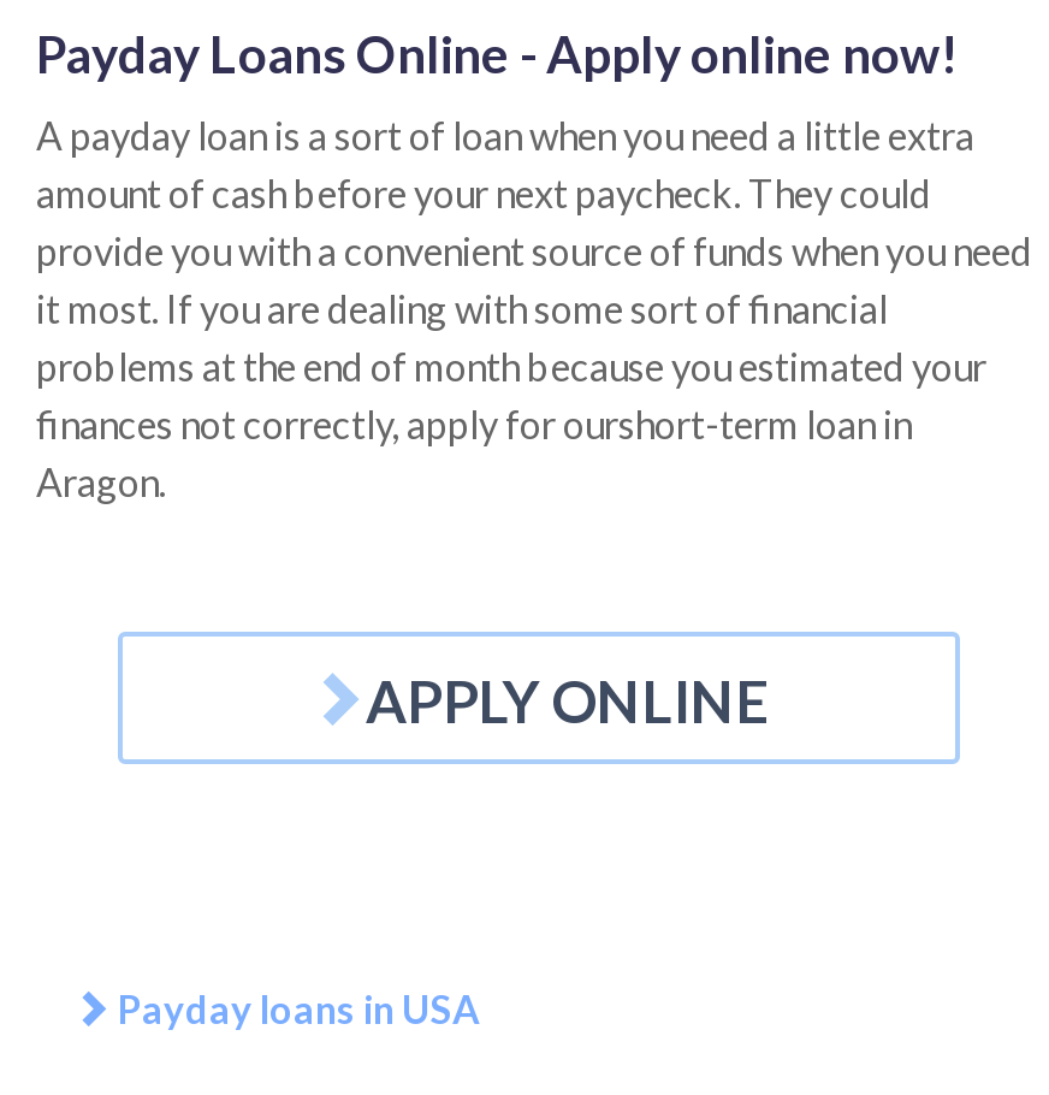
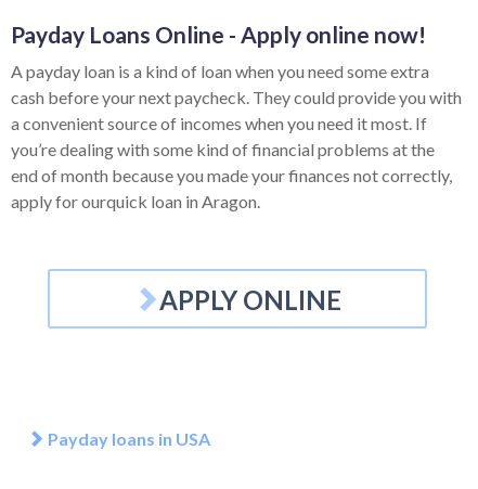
[36,112,1032,504] A payday loan is a sort of loan when you need a little extra | amount of cash before your next paycheck. They could | provide you with a convenient source of funds when you need | it most. If you are dealing with some sort of financial | problems at the end of month because you estimated your | finances not correctly, apply for ourshort-term loan in | Aragon. -> [11,61,462,211] A payday loan is a kind of loan when you need some extra | cash before your next paycheck. They could provide you with | a convenient source of incomes when you need it most. If | you’re dealing with some kind of financial problems at the | end of month because you made your finances not correctly, | apply for ourquick loan in Aragon.

